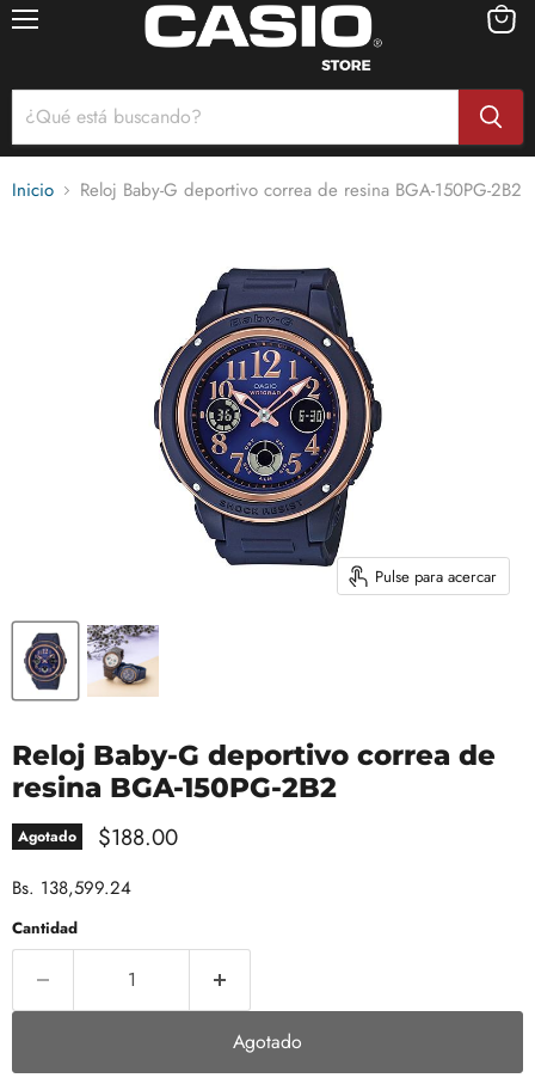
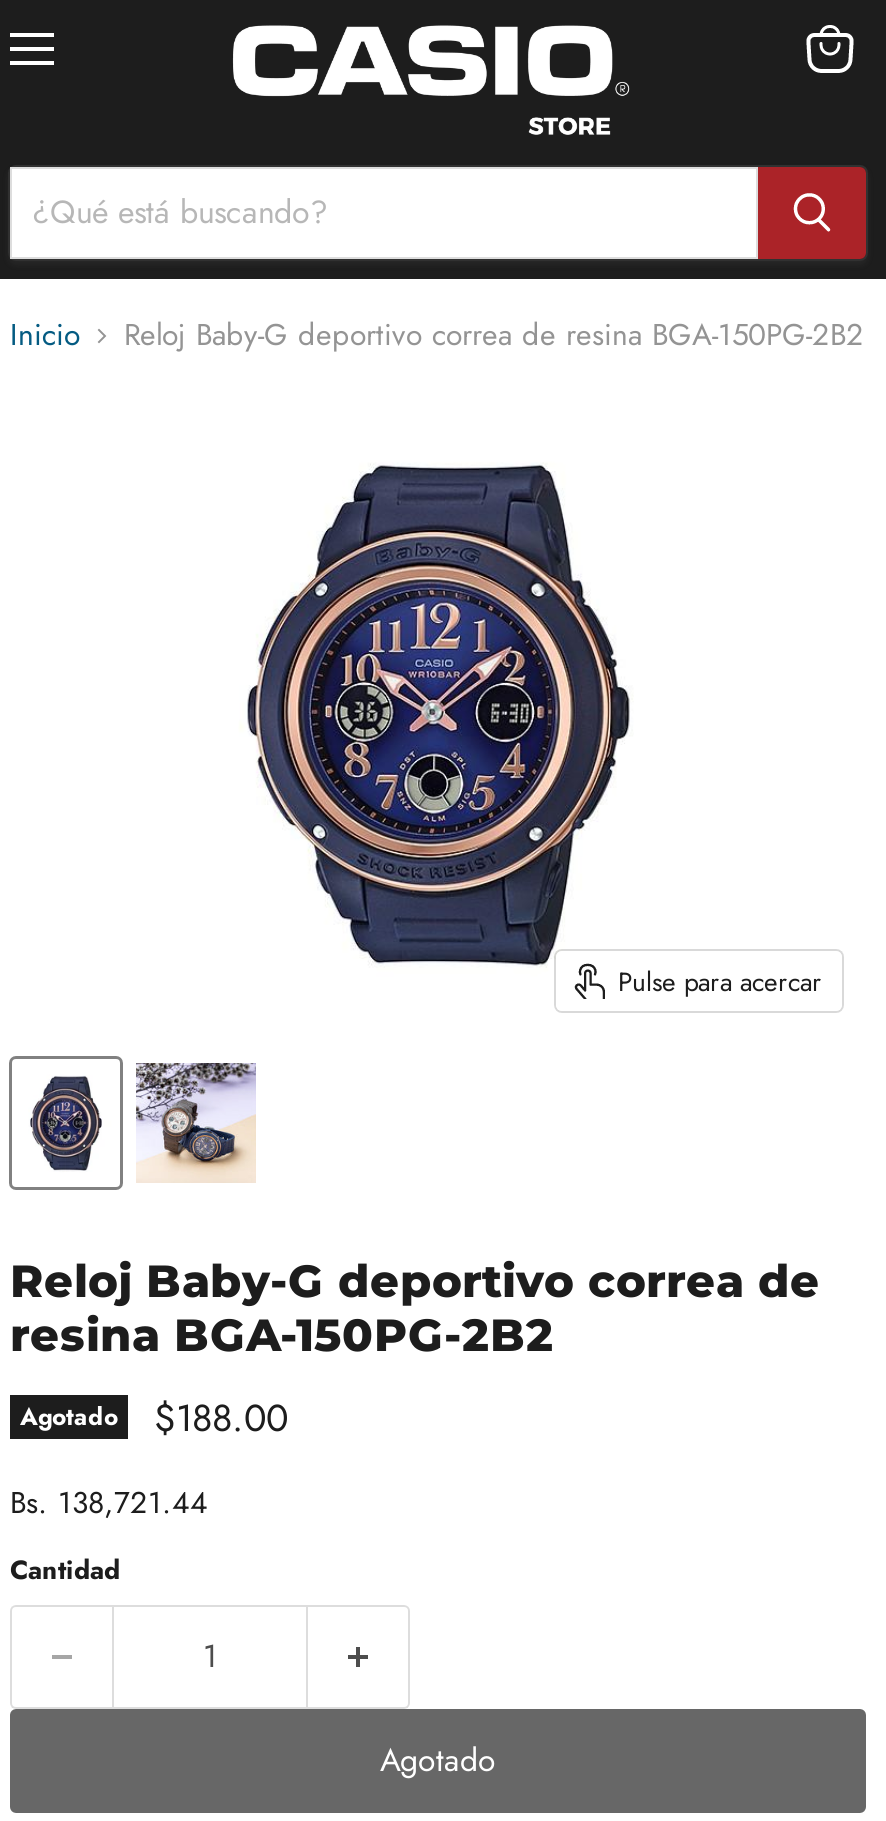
[12,875,131,901] Bs. 138,599.24 -> [10,1481,208,1525] Bs. 138,721.44

